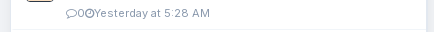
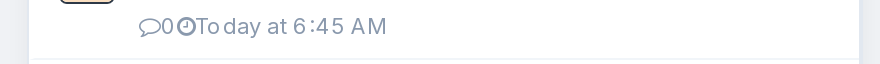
[94,6,210,20] Yesterday at 5:28 AM -> [195,12,387,40] Today at 6:45 AM

